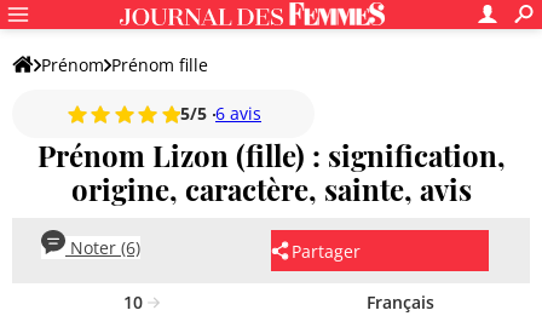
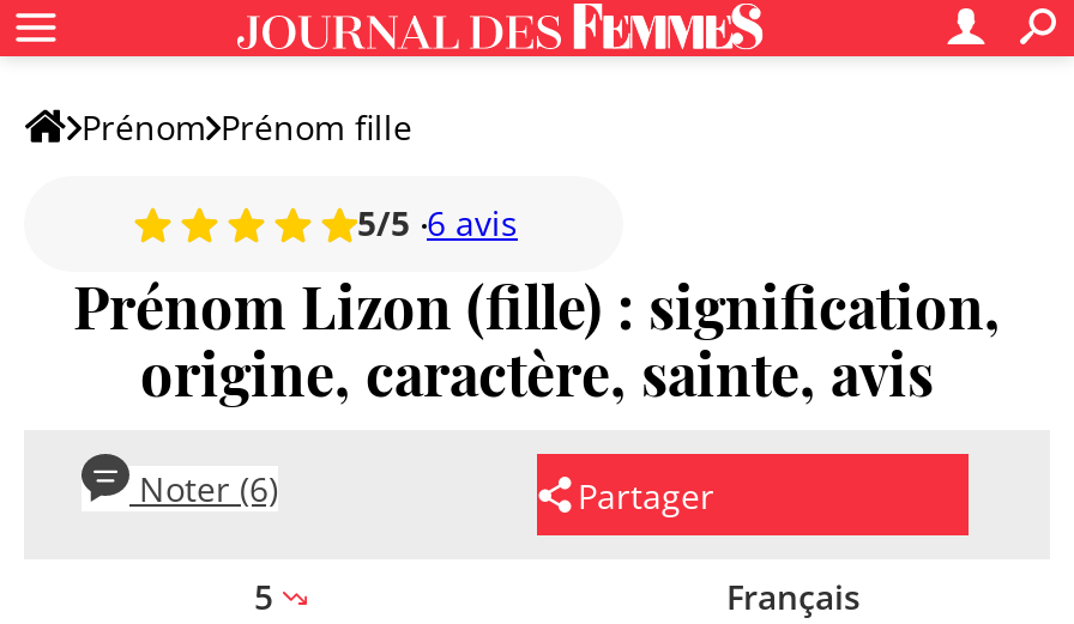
[123,291,148,314] 10 -> [254,574,283,619] 5

